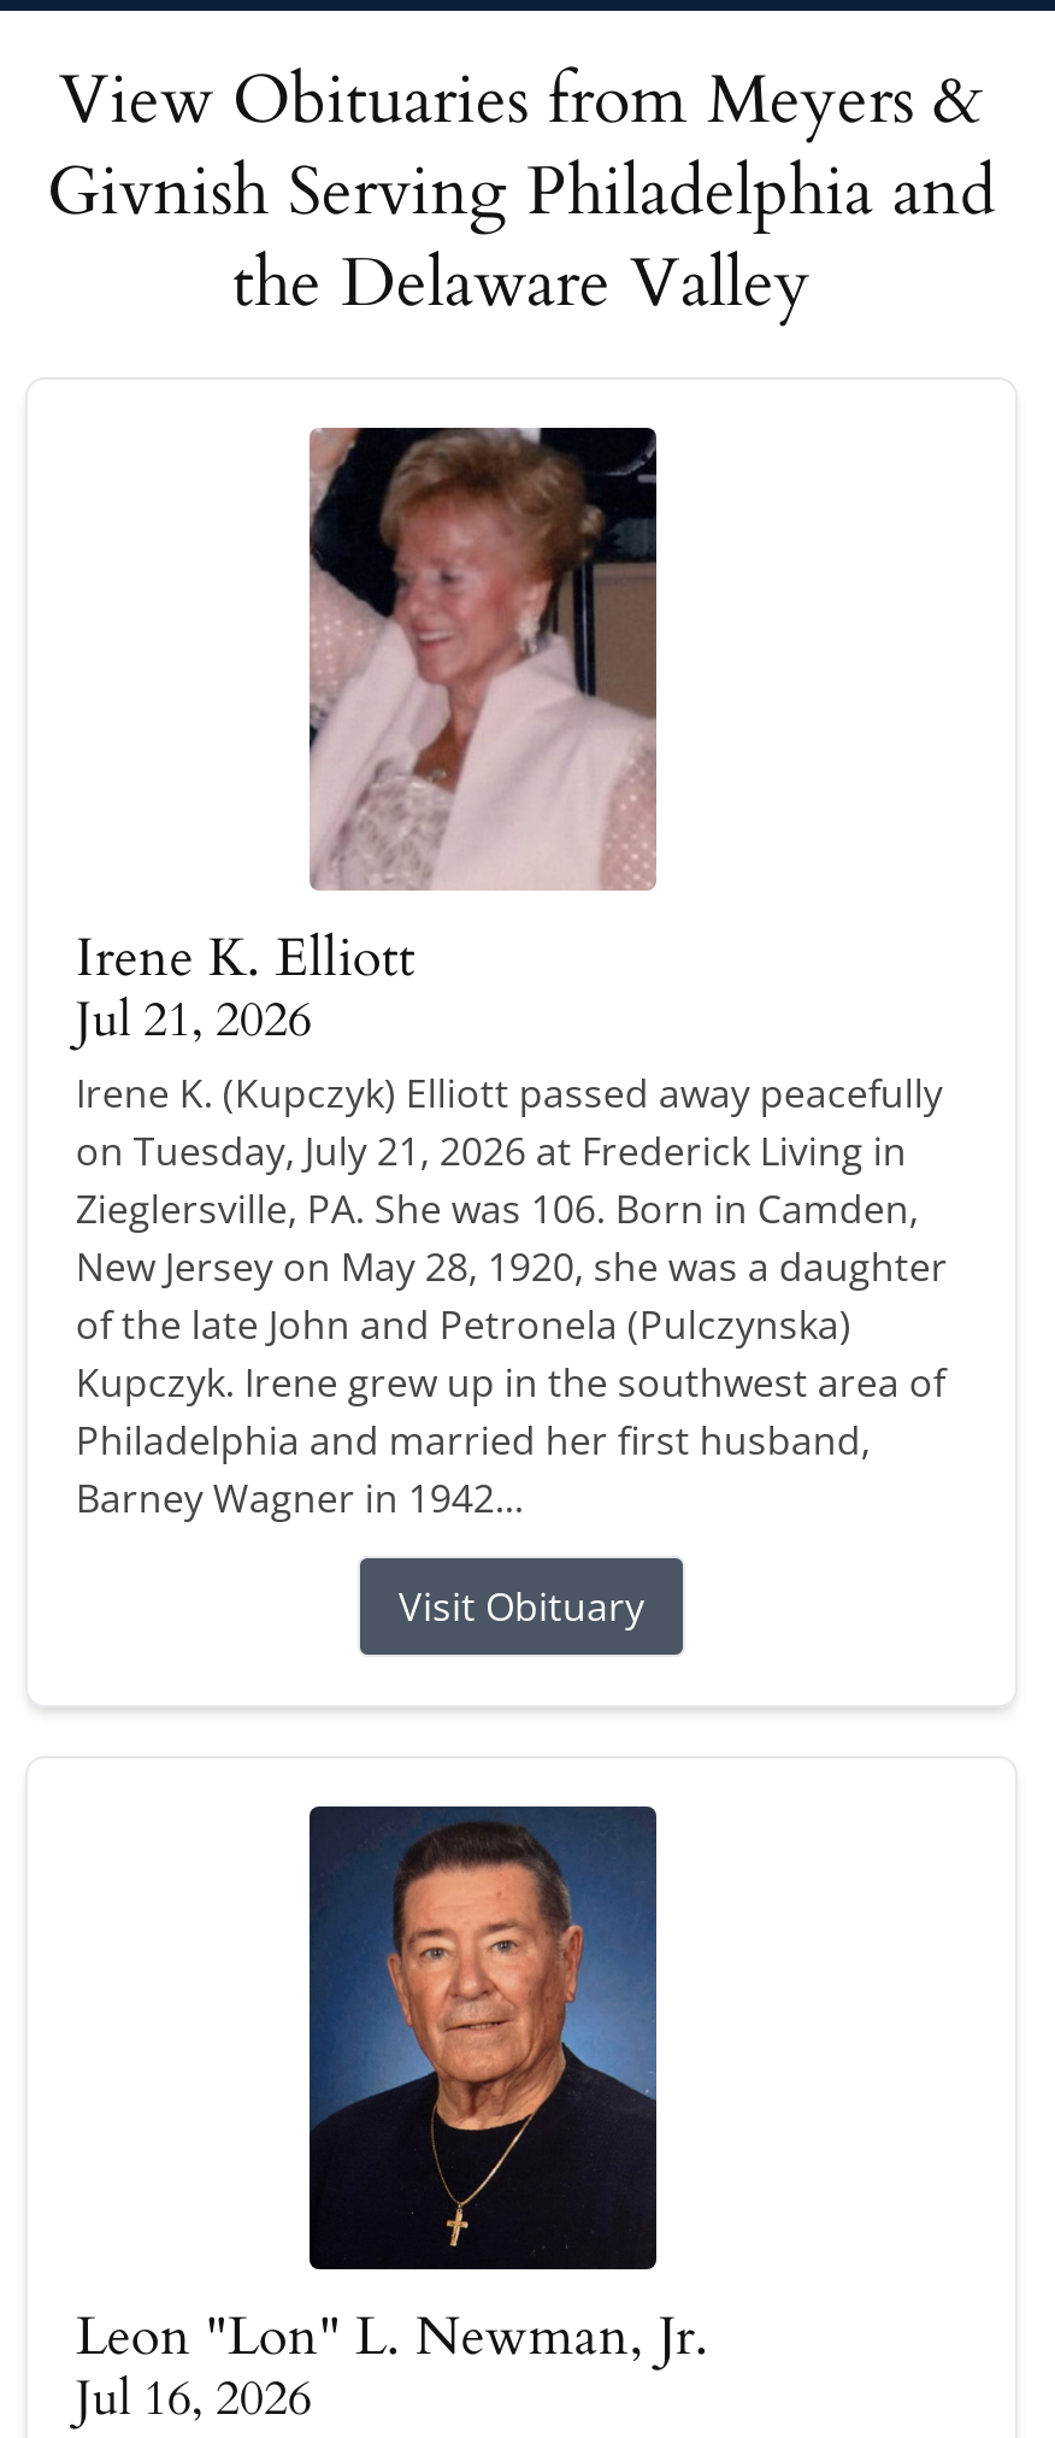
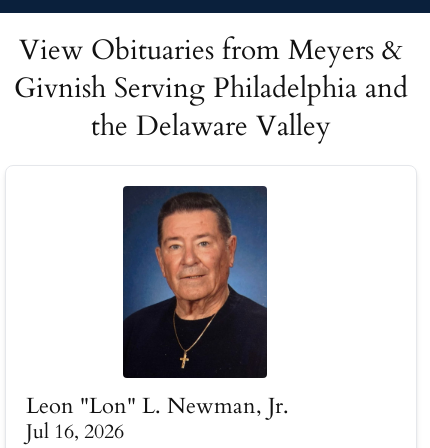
[76,425,948,1632] [image] | Irene K. Elliott | Jul 21, 2026 | Irene K. (Kupczyk) Elliott passed away peacefully | on Tuesday, July 21, 2026 at Frederick Living in | Zieglersville, PA. She was 106. Born in Camden, | New Jersey on May 28, 1920, she was a daughter | of the late John and Petronela (Pulczynska) | Kupczyk. Irene grew up in the southwest area of | Philadelphia and married her first husband, | Barney Wagner in 1942... | Visit Obituary -> none

